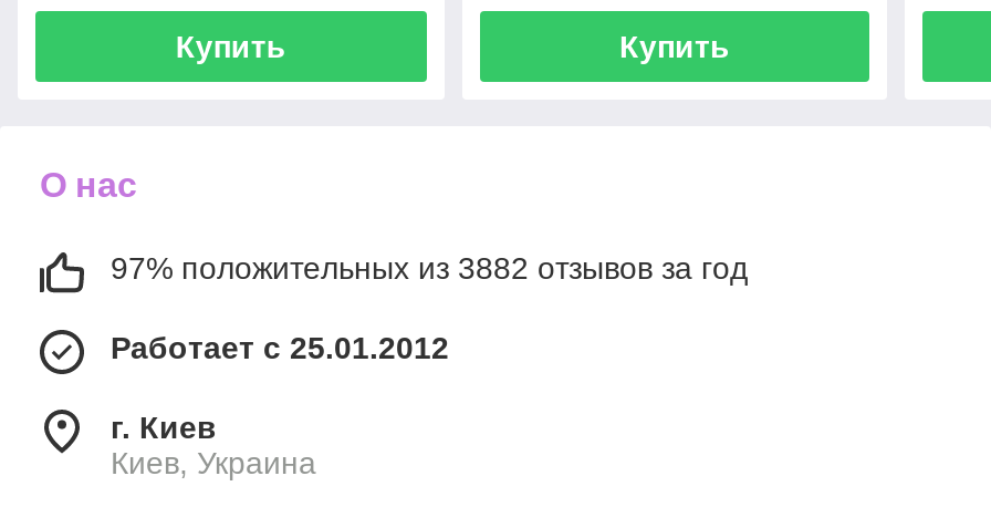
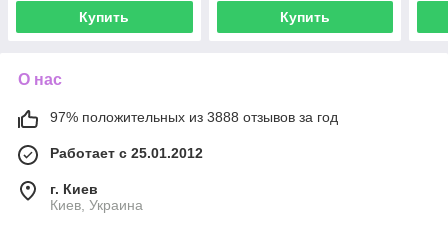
[111,250,748,286] 97% положительных из 3882 отзывов за год -> [50,109,338,125] 97% положительных из 3888 отзывов за год

